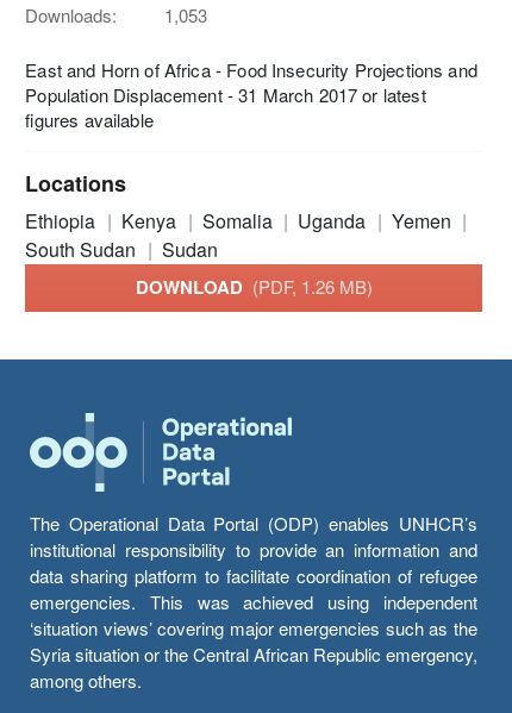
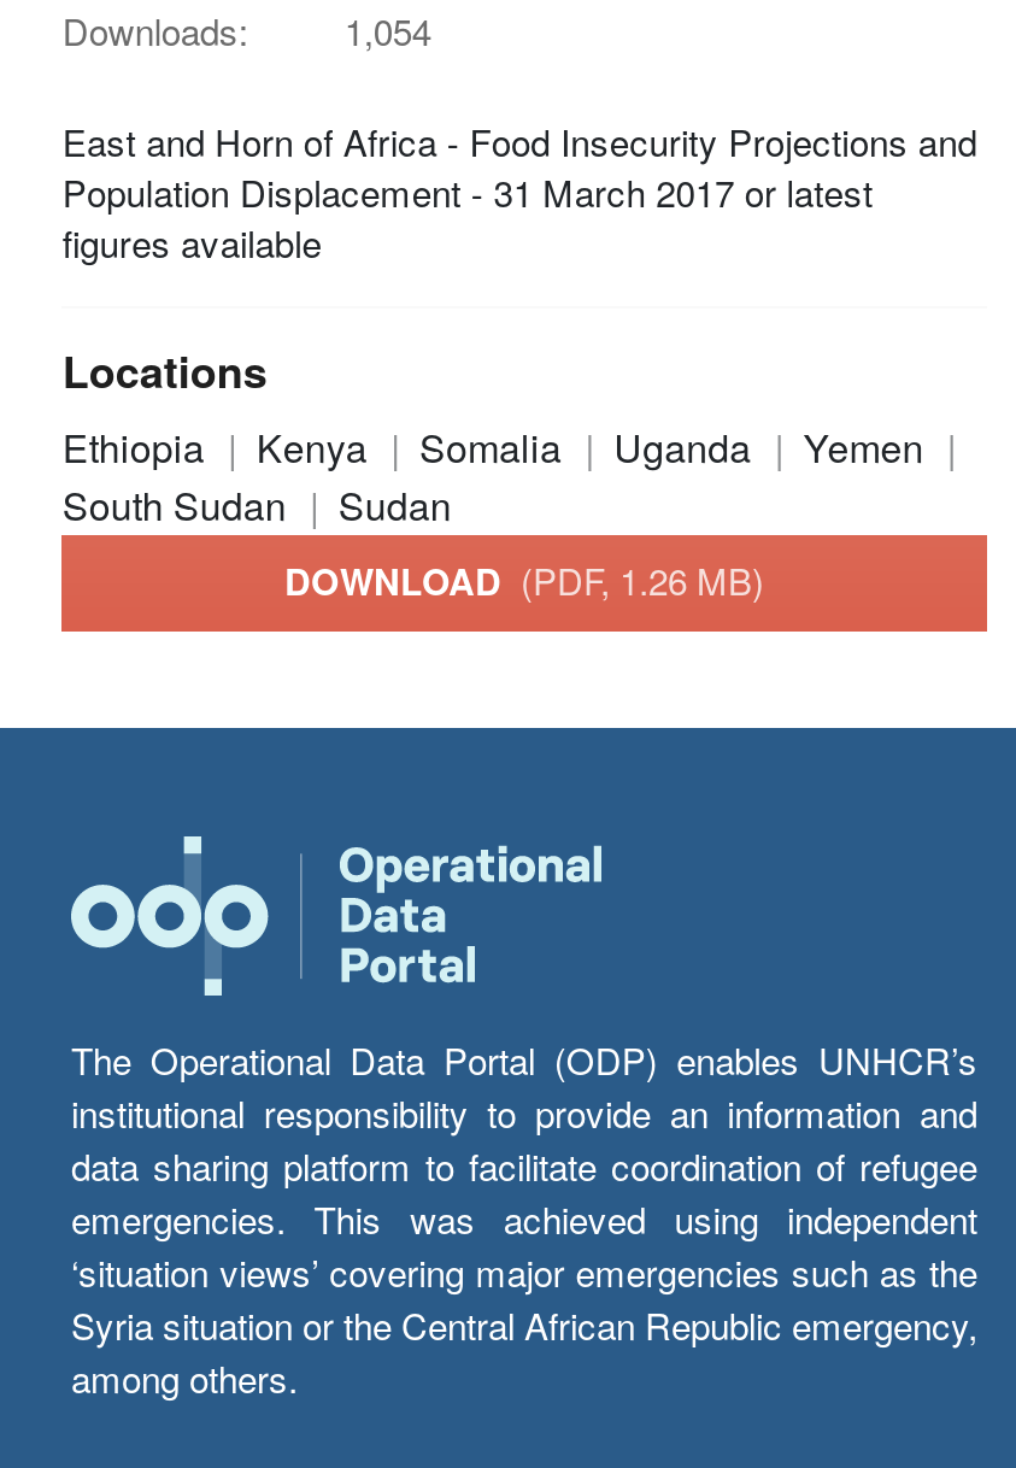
[25,2,208,27] Downloads: 1,053 -> [62,5,431,55] Downloads: 1,054

